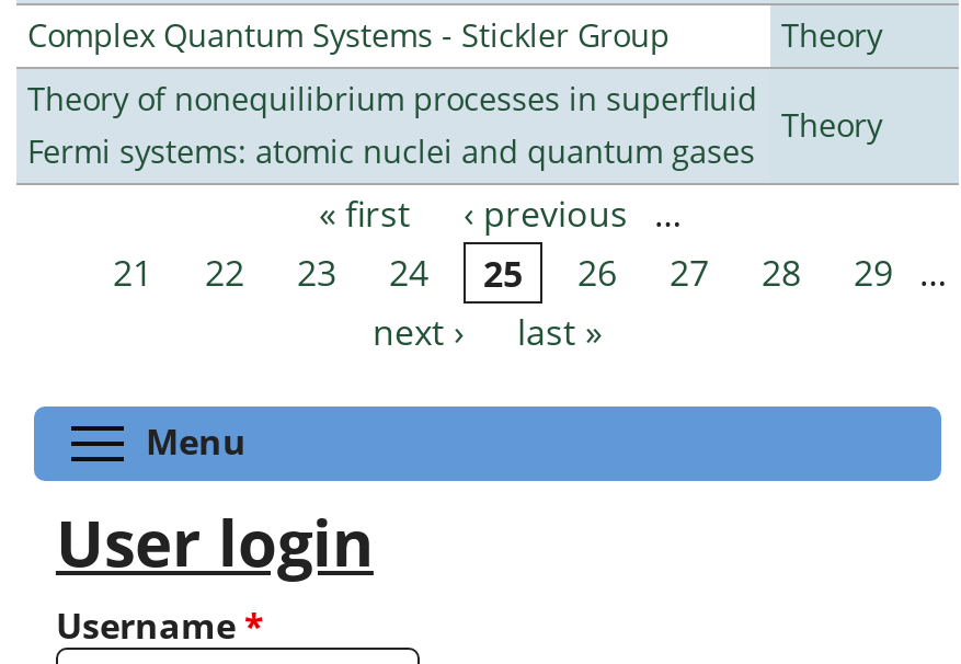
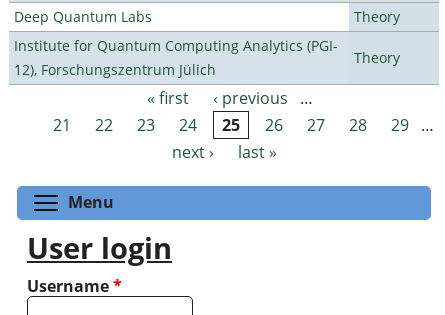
[27,14,670,56] Complex Quantum Systems - Stickler Group -> [14,7,152,26] Deep Quantum Labs
[27,78,757,172] Theory of nonequilibrium processes in superfluid | Fermi systems: atomic nuclei and quantum gases -> [14,36,338,79] Institute for Quantum Computing Analytics (PGI- | 12), Forschungszentrum Jülich

